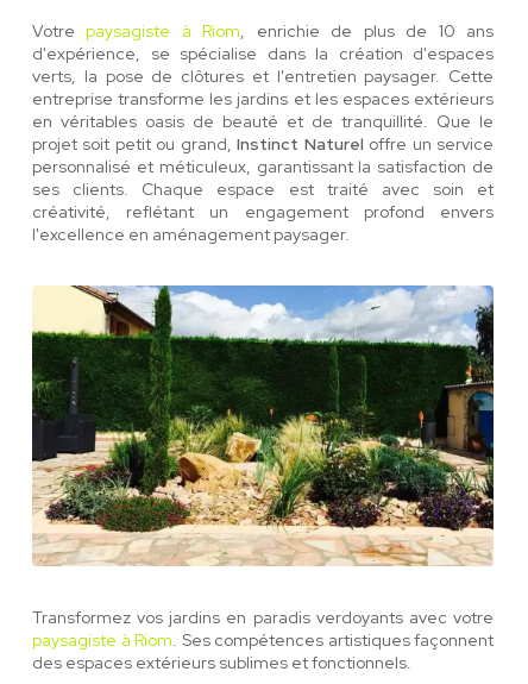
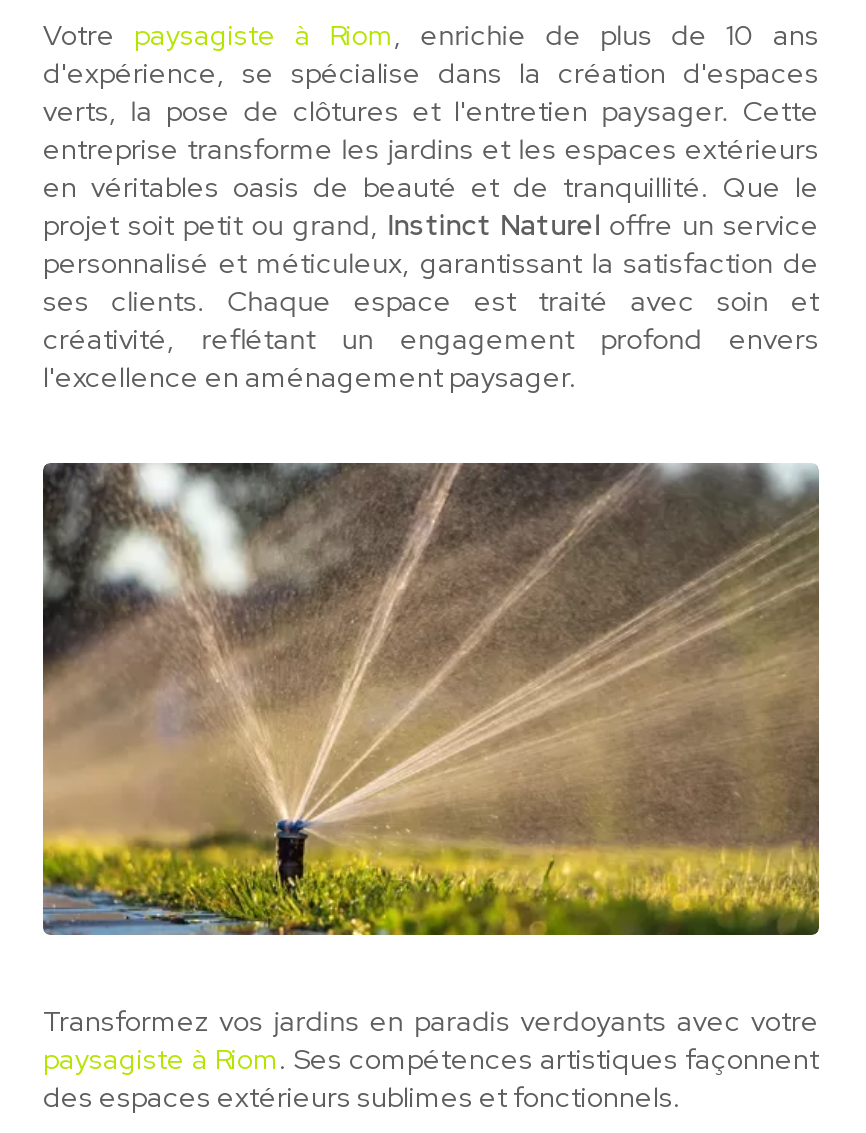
[31,284,495,566] [image] -> [41,461,821,937] [image]

